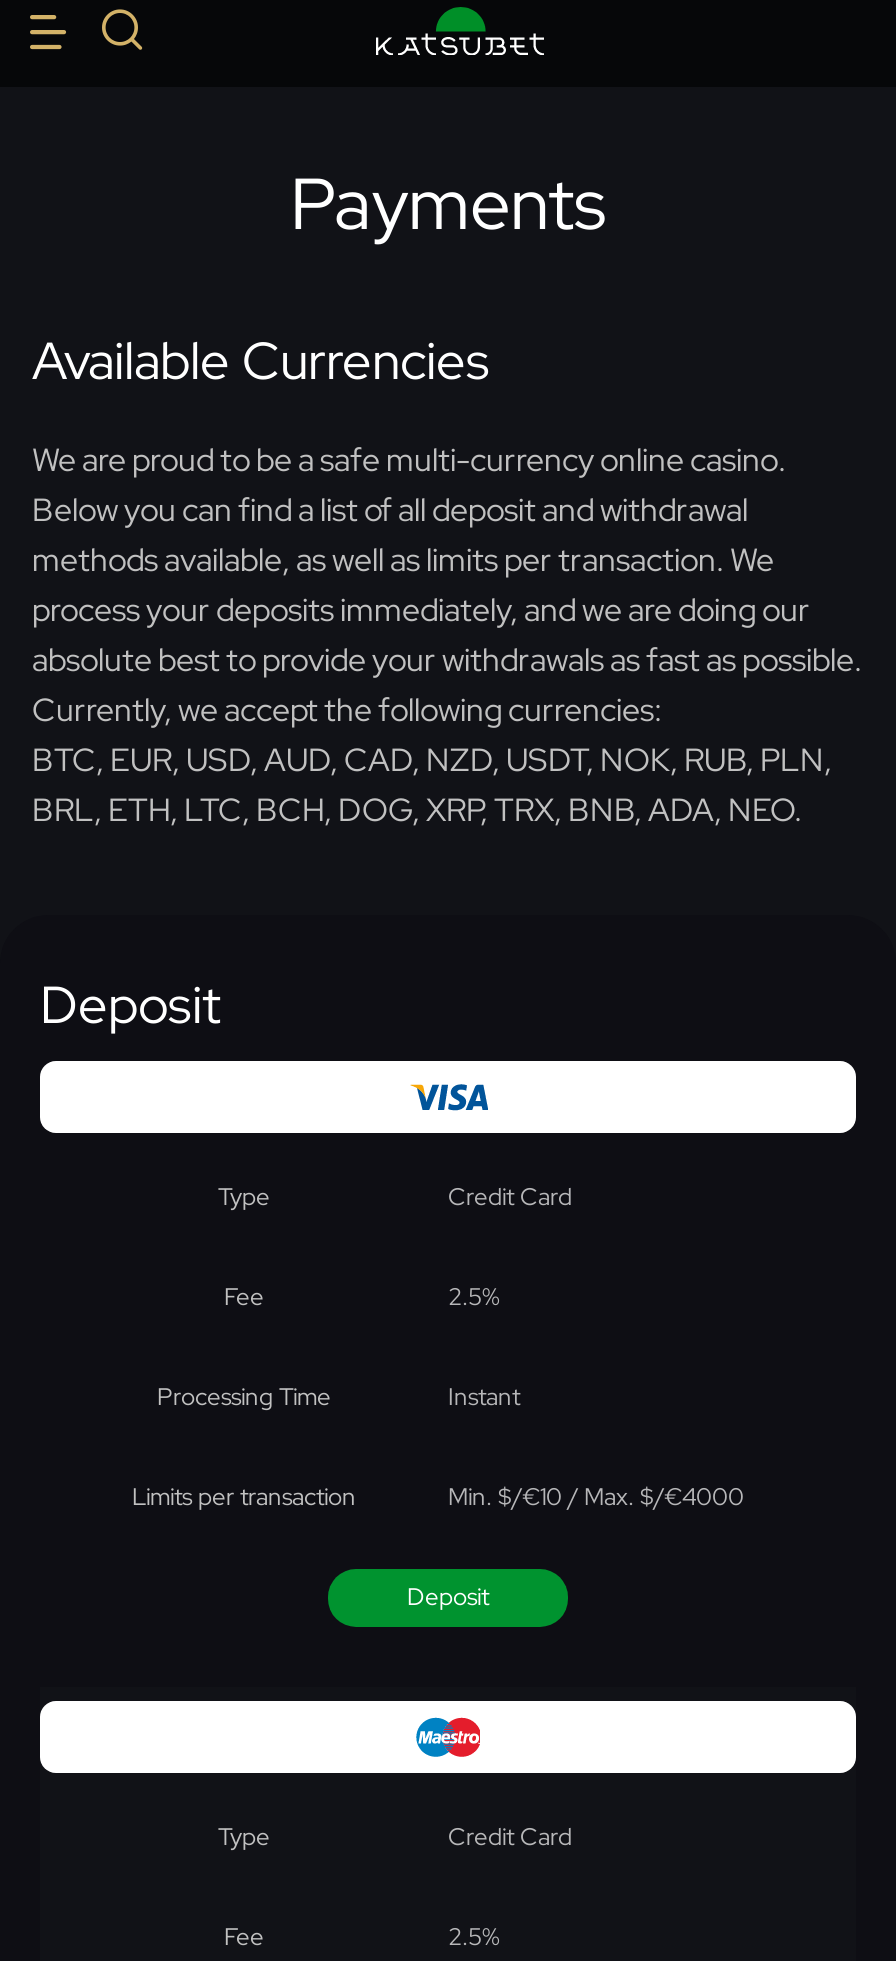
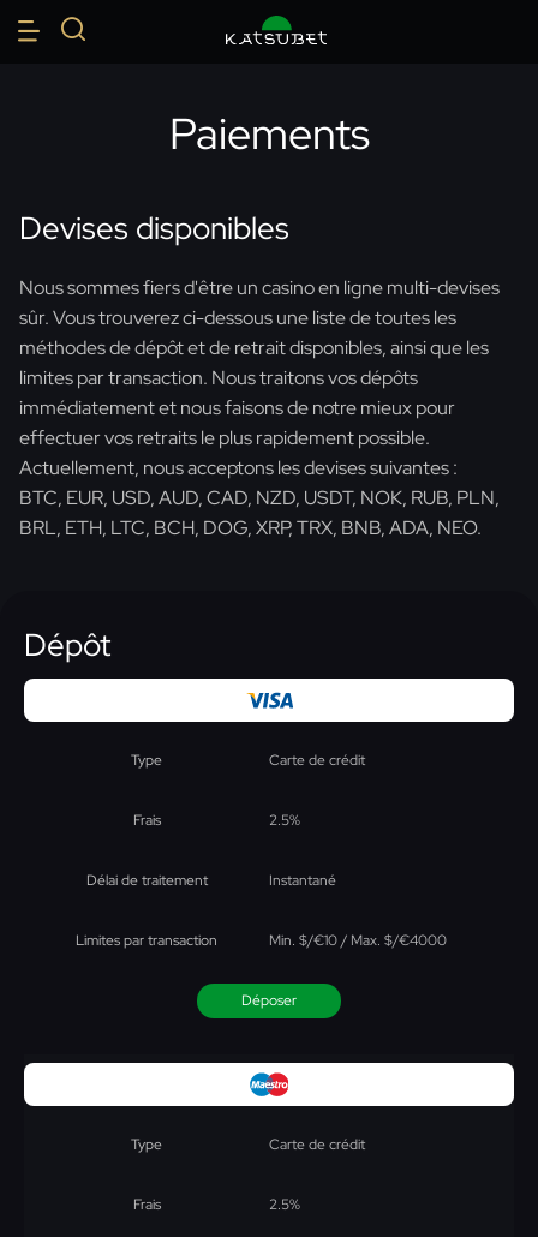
[290,155,606,251] Payments -> [169,104,369,162] Paiements
[32,327,490,395] Available Currencies -> [19,208,289,249] Devises disponibles
[32,439,862,731] We are proud to be a safe multi-currency online casino. | Below you can find a list of all deposit and withdrawal | methods available, as well as limits per transaction. We | process your deposits immediately, and we are doing our | absolute best to provide your withdrawals as fast as possible. | Currently, we accept the following currencies: -> [19,275,500,480] Nous sommes fiers d'être un casino en ligne multi-devises | sûr. Vous trouverez ci-dessous une liste de toutes les | méthodes de dépôt et de retrait disponibles, ainsi que les | limites par transaction. Nous traitons vos dépôts | immédiatement et nous faisons de notre mieux pour | effectuer vos retraits le plus rapidement possible. | Actuellement, nous acceptons les devises suivantes :
[40,971,220,1039] Deposit -> [24,625,110,665] Dépôt
[448,1180,572,1212] Credit Card -> [269,750,365,769] Carte de crédit
[448,1380,520,1412] Instant -> [269,870,336,889] Instantané
[407,1581,489,1613] Deposit -> [241,991,297,1010] Déposer
[448,1820,572,1852] Credit Card -> [269,1134,365,1154] Carte de crédit

